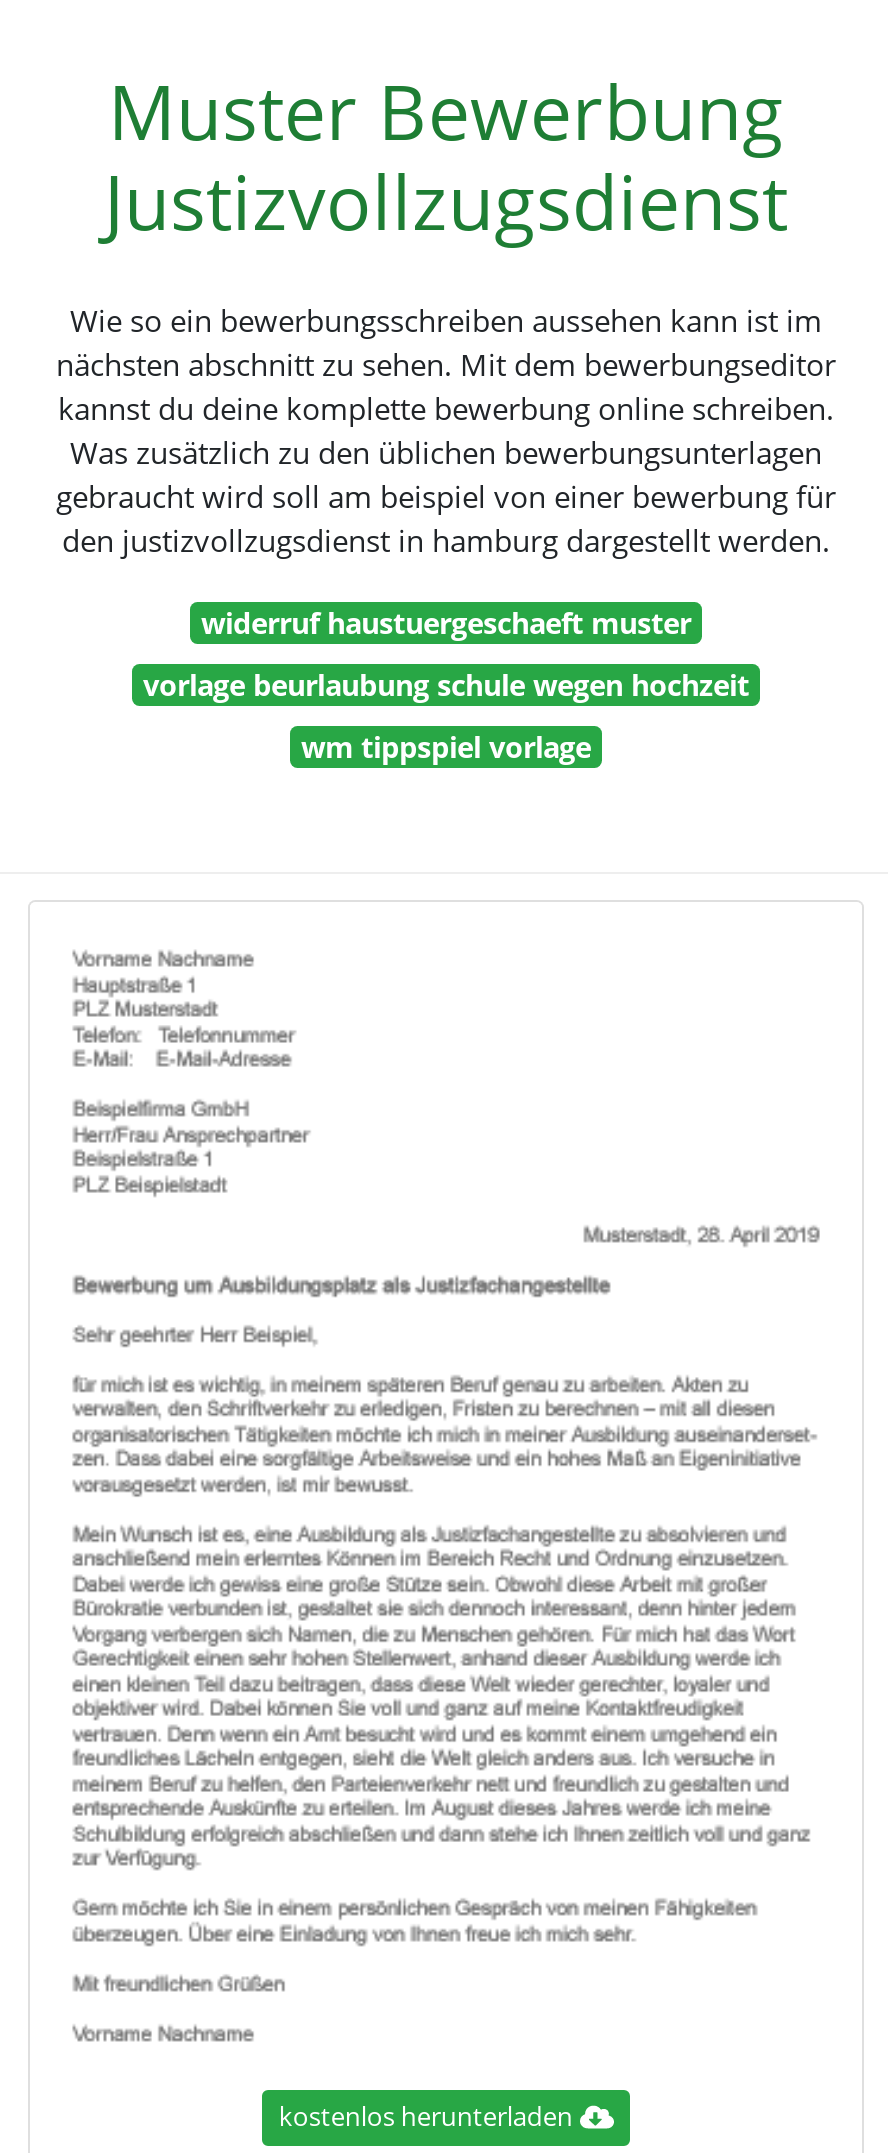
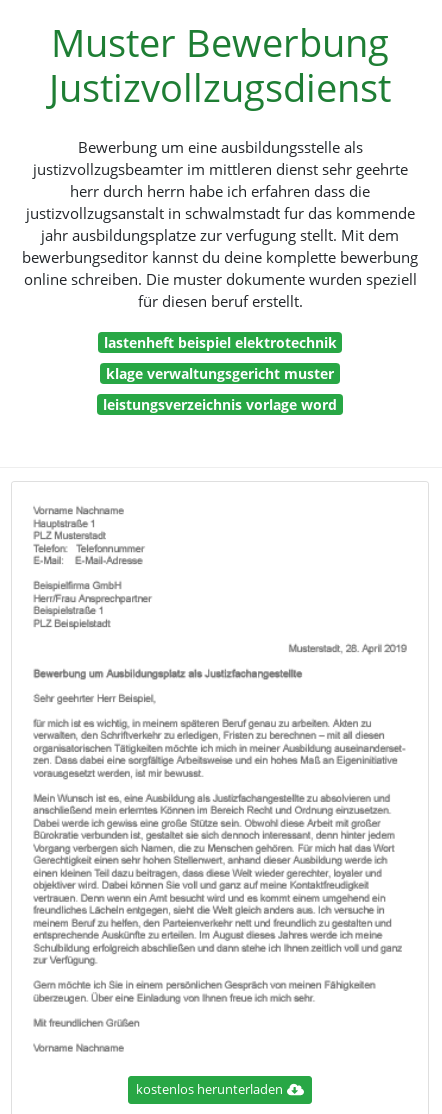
[56,300,836,560] Wie so ein bewerbungsschreiben aussehen kann ist im | nächsten abschnitt zu sehen. Mit dem bewerbungseditor | kannst du deine komplette bewerbung online schreiben. | Was zusätzlich zu den üblichen bewerbungsunterlagen | gebraucht wird soll am beispiel von einer bewerbung für | den justizvollzugsdienst in hamburg dargestellt werden. -> [22,137,418,311] Bewerbung um eine ausbildungsstelle als | justizvollzugsbeamter im mittleren dienst sehr geehrte | herr durch herrn habe ich erfahren dass die | justizvollzugsanstalt in schwalmstadt fur das kommende | jahr ausbildungsplatze zur verfugung stellt. Mit dem | bewerbungseditor kannst du deine komplette bewerbung | online schreiben. Die muster dokumente wurden speziell | für diesen beruf erstellt.
[201,603,691,641] widerruf haustuergeschaeft muster -> [103,333,336,352] lastenheft beispiel elektrotechnik
[143,665,749,703] vorlage beurlaubung schule wegen hochzeit -> [106,364,334,383] klage verwaltungsgericht muster
[301,728,591,766] wm tippspiel vorlage -> [103,395,337,414] leistungsverzeichnis vorlage word

